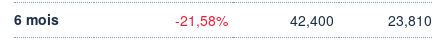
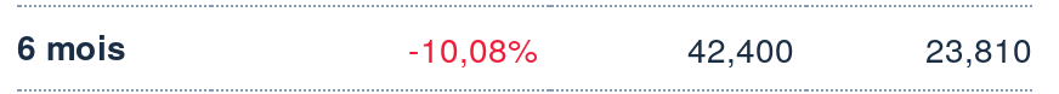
[175,10,228,30] -21,58% -> [408,24,537,72] -10,08%

